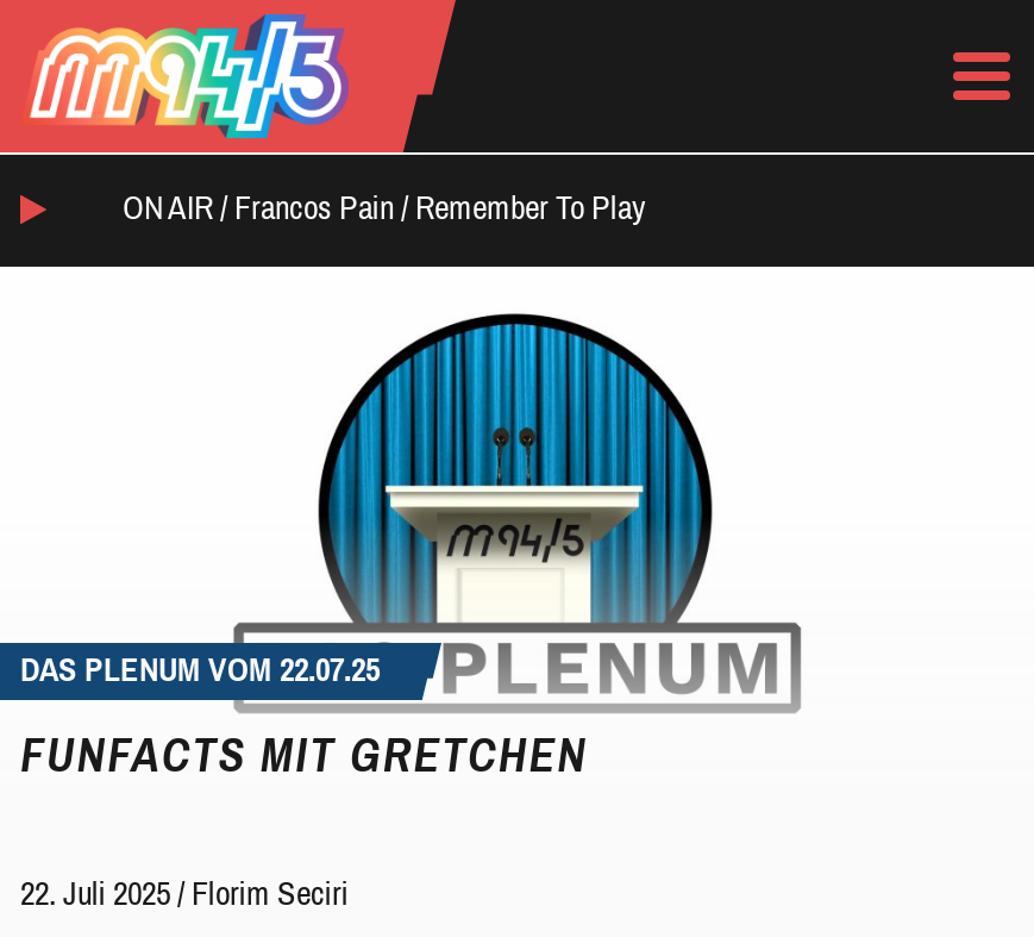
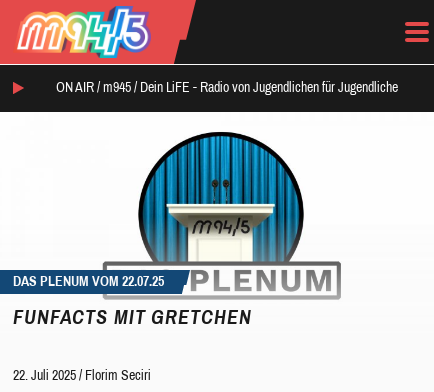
[123,191,646,227] ON AIR / Francos Pain / Remember To Play -> [56,80,398,95] ON AIR / m945 / Dein LiFE - Radio von Jugendlichen für Jugendliche

